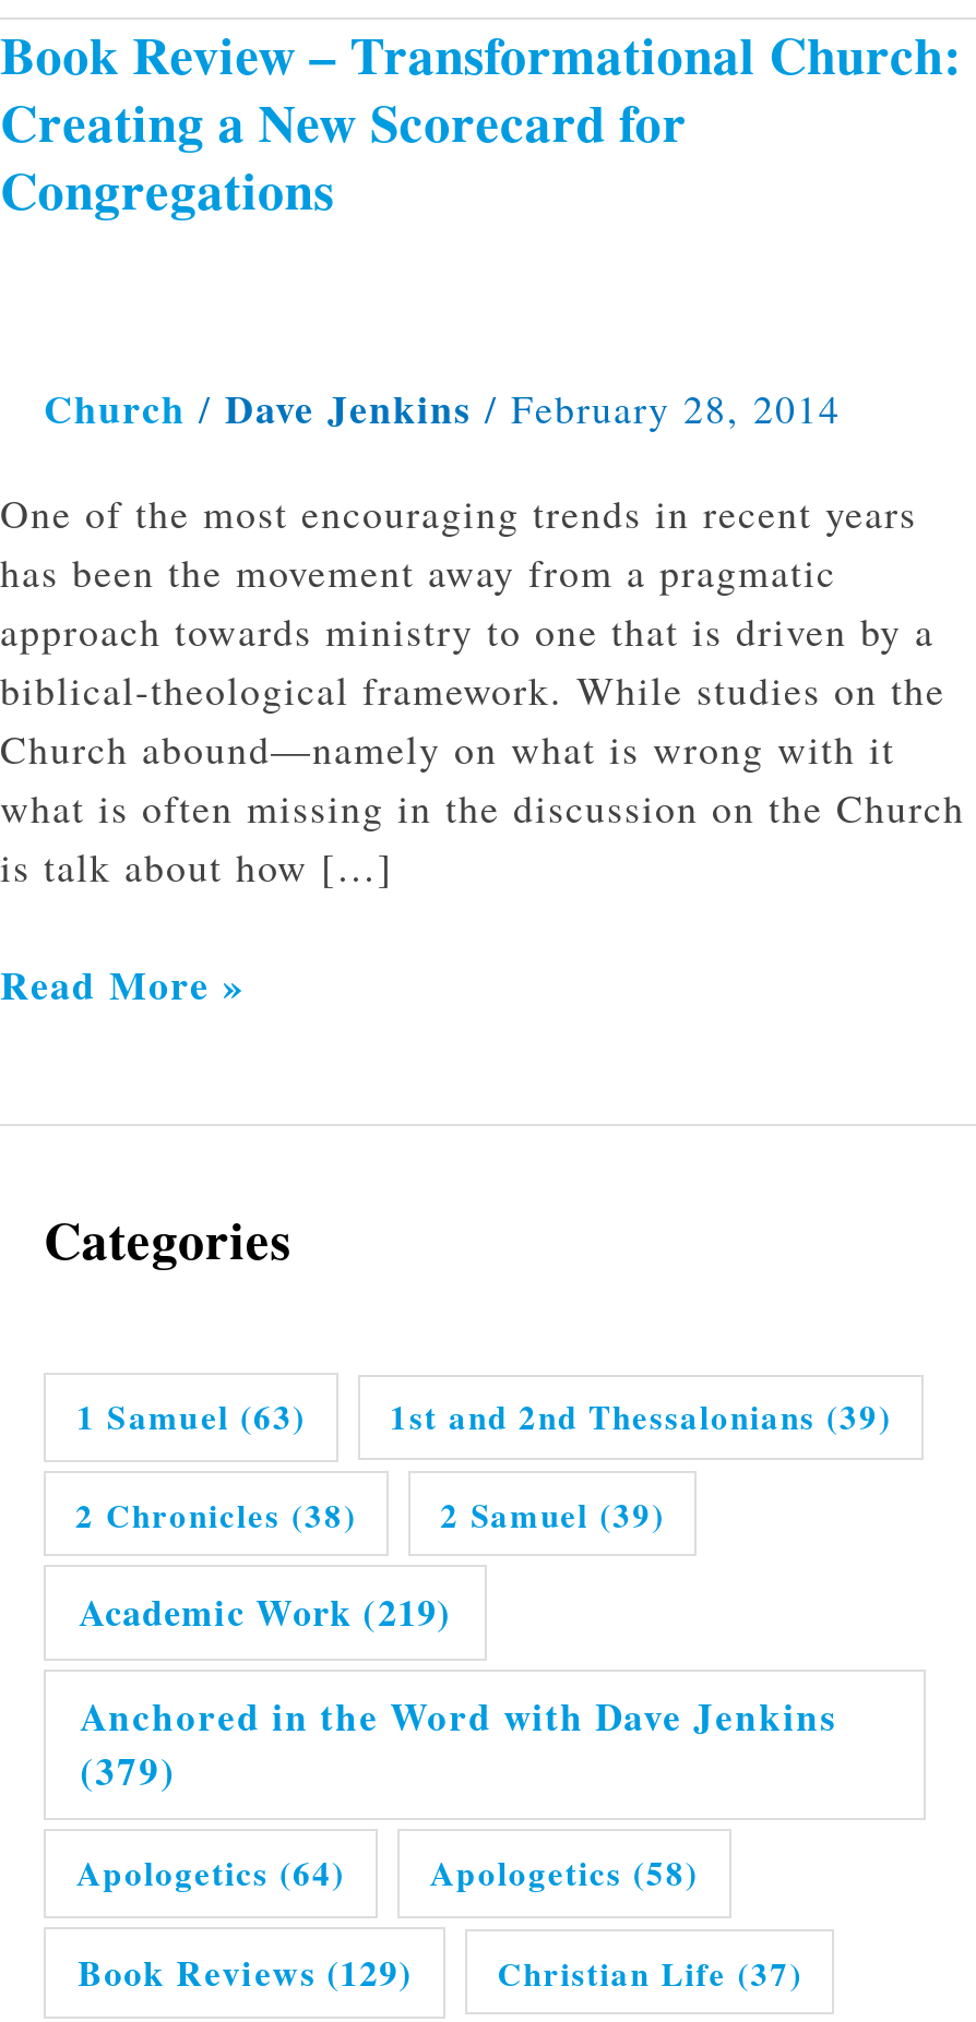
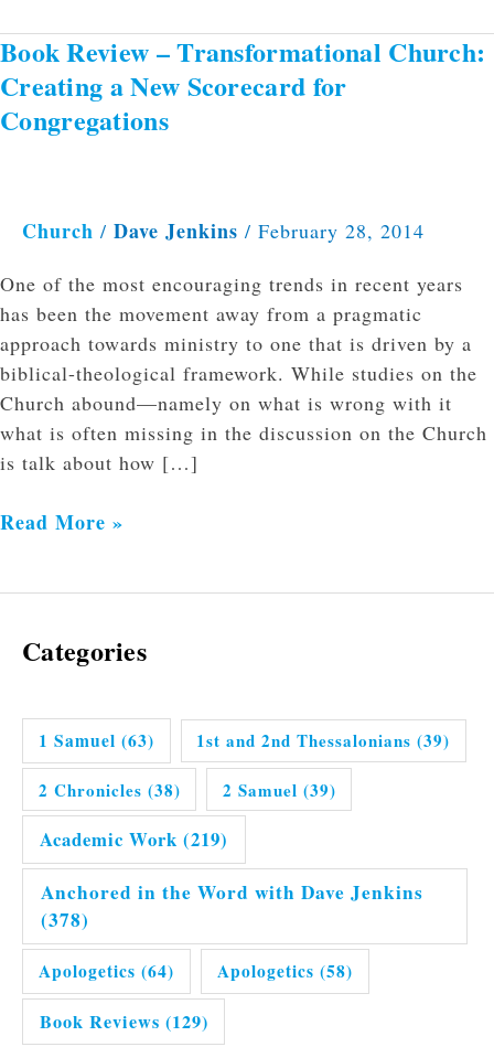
[80,1745,176,1799] (379) -> [40,906,89,934] (378)
[497,1948,803,1996] Christian Life (37) -> none

